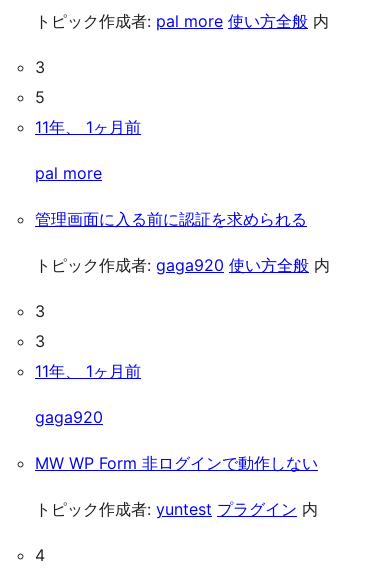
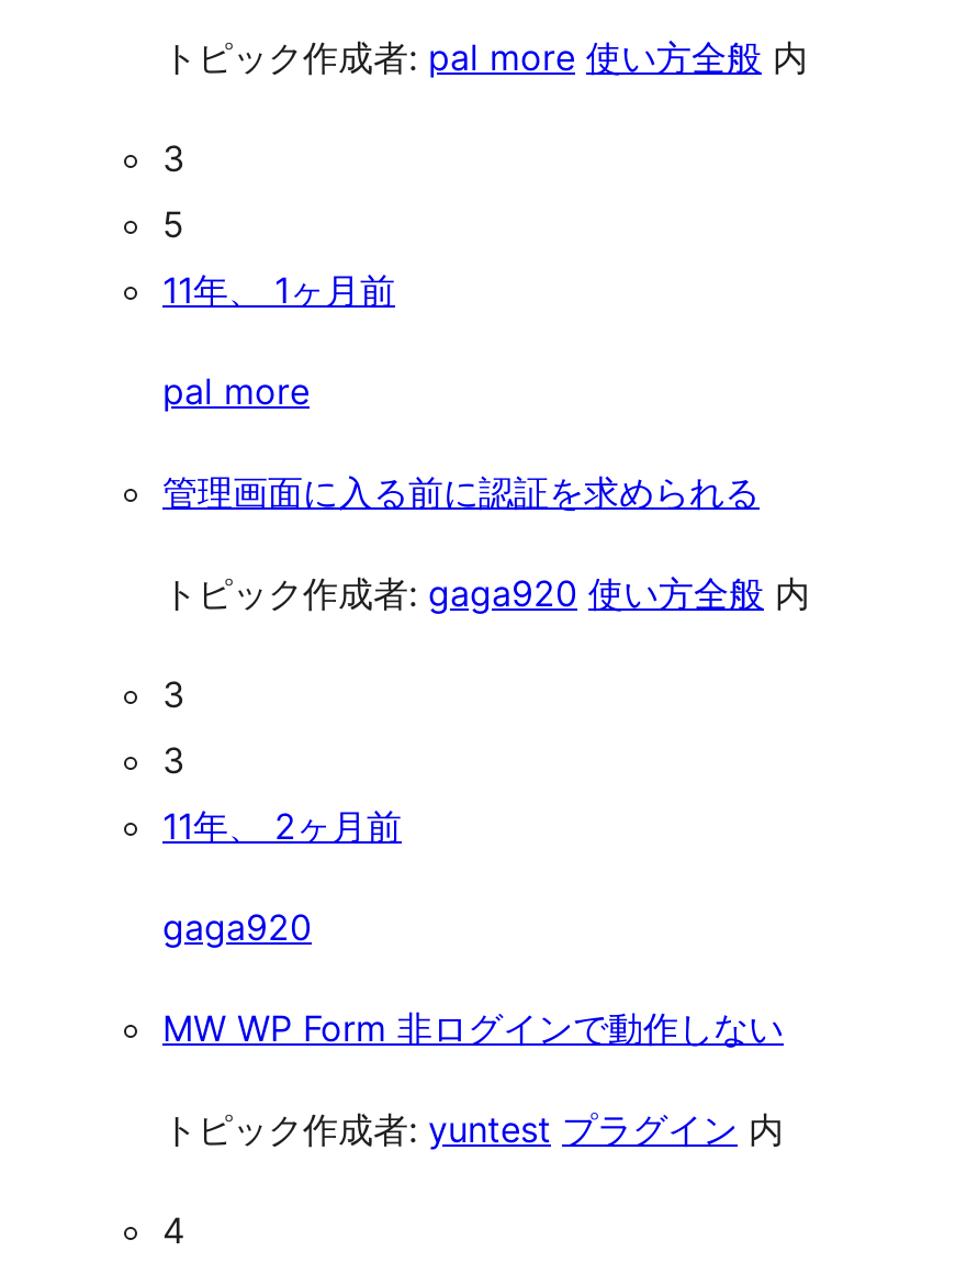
[35,361,141,381] 11年、 1ヶ月前 -> [162,804,402,848] 11年、 2ヶ月前

